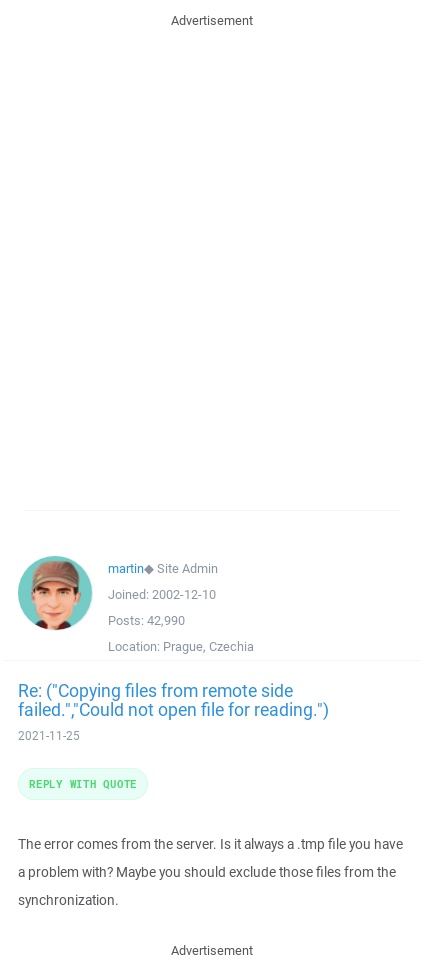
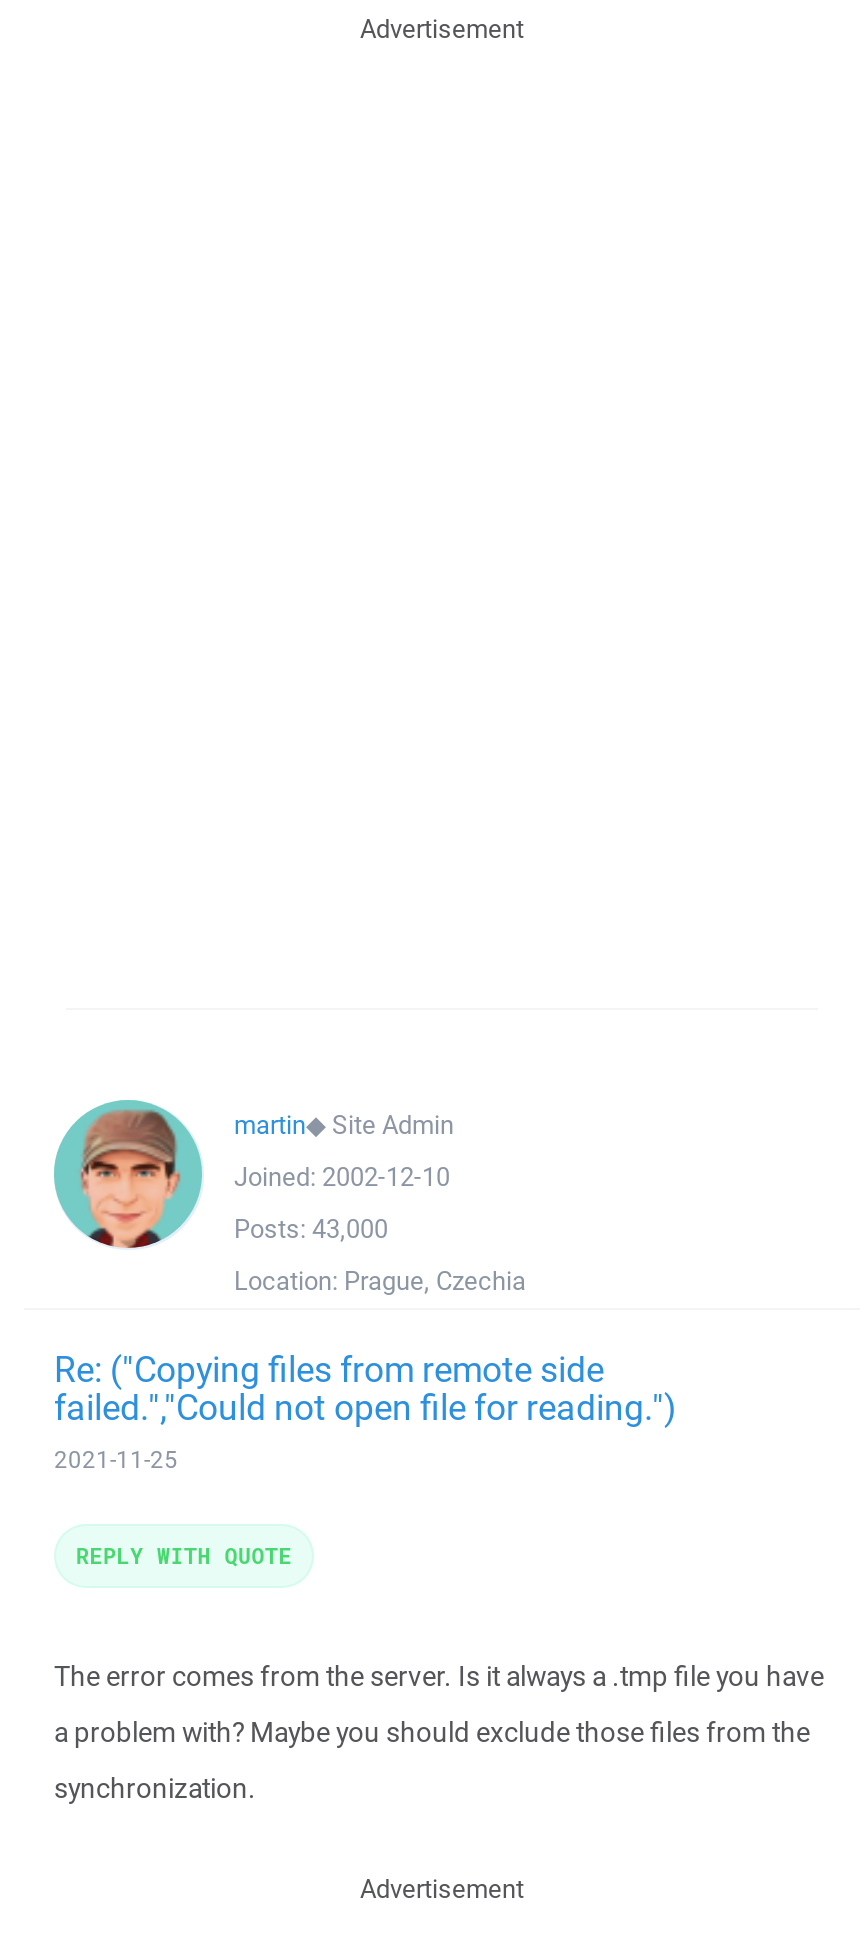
[108,612,185,629] Posts: 42,990 -> [234,1212,388,1246] Posts: 43,000

